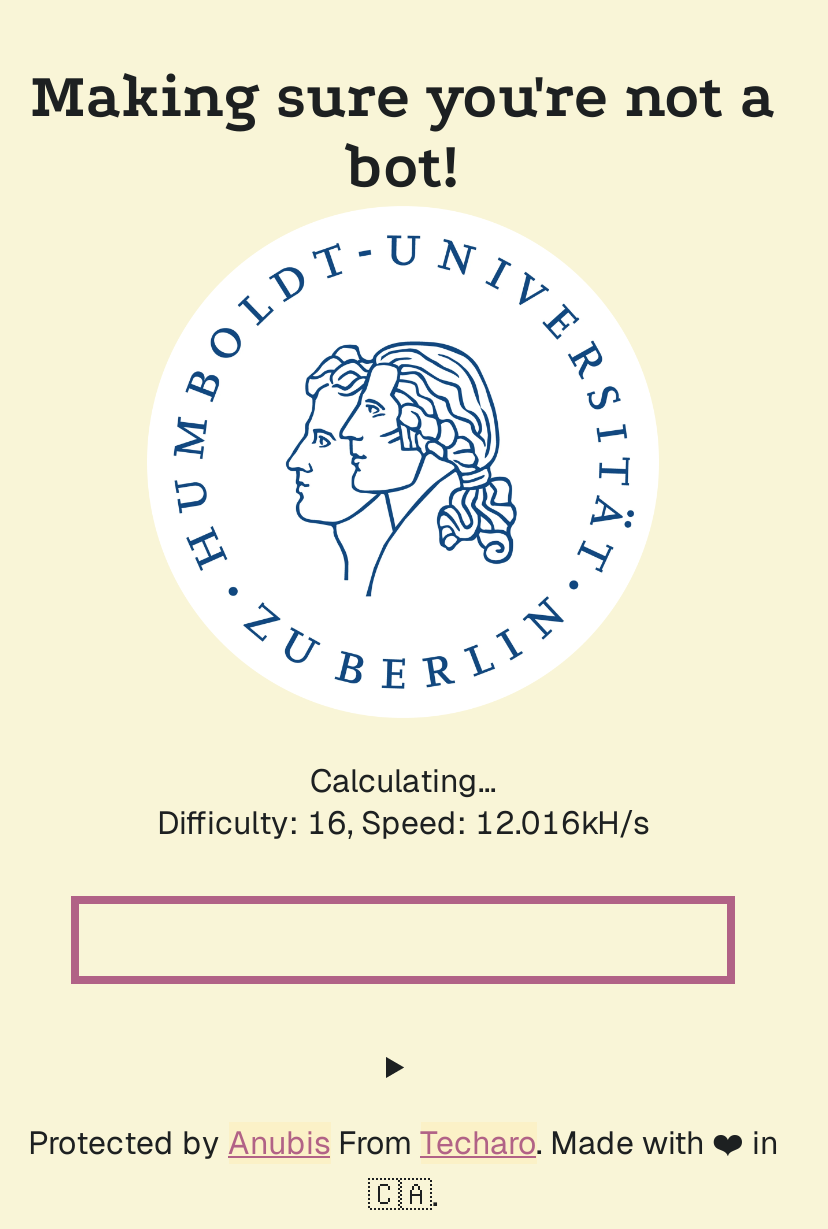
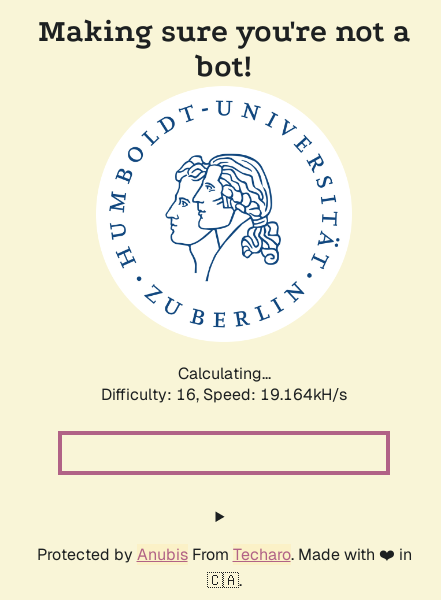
[157,802,649,844] Difficulty: 16, Speed: 12.016kH/s -> [101,384,347,405] Difficulty: 16, Speed: 19.164kH/s

